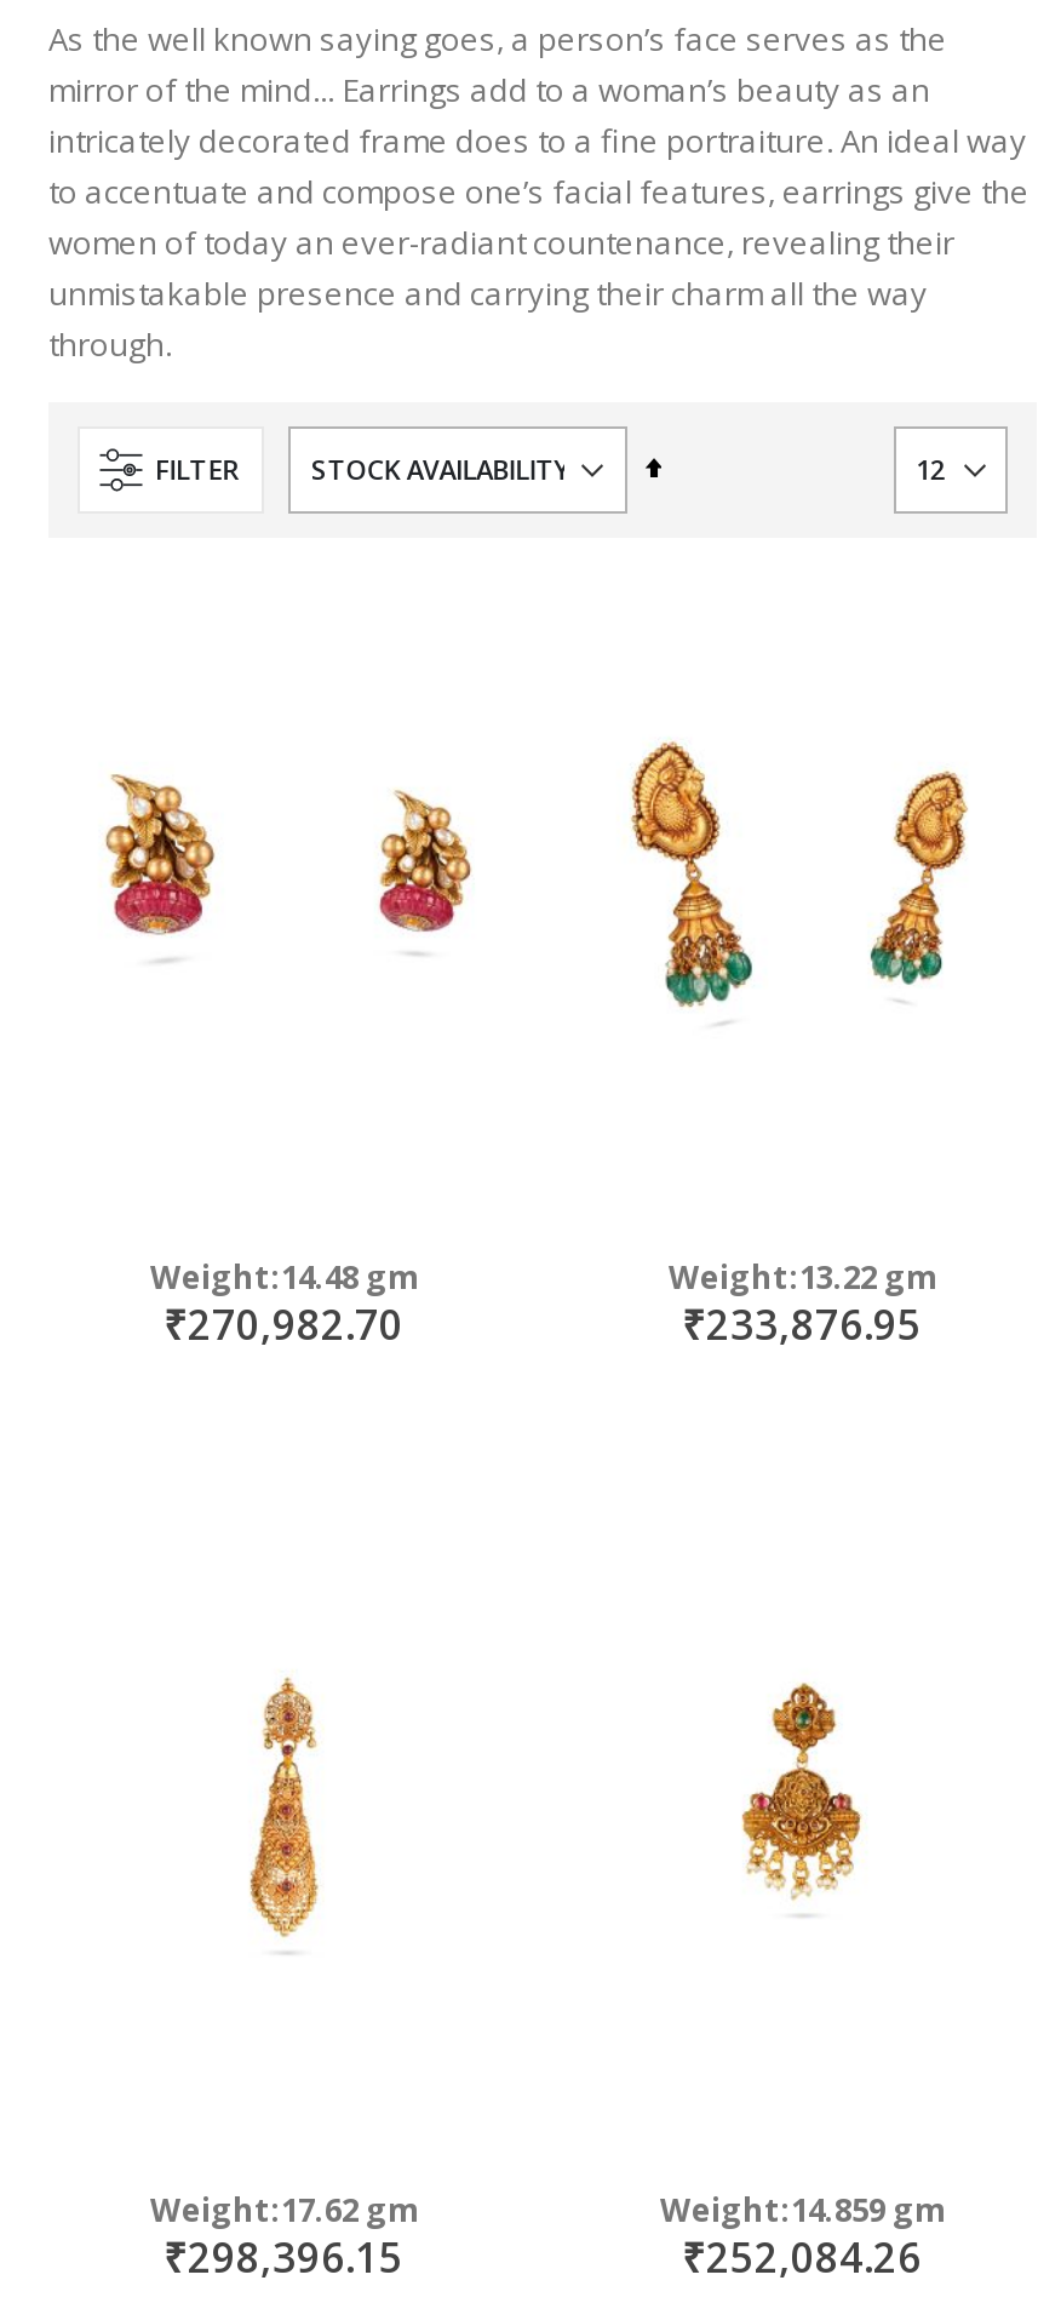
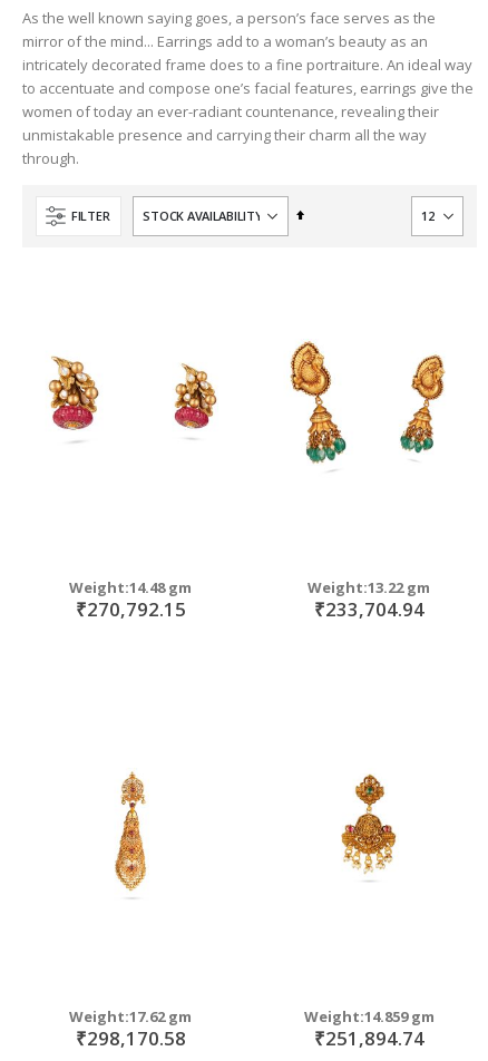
[164,1297,403,1353] ₹270,982.70 -> [75,597,186,622] ₹270,792.15
[682,1297,922,1353] ₹233,876.95 -> [314,597,424,622] ₹233,704.94
[164,2230,403,2285] ₹298,396.15 -> [75,1026,186,1051] ₹298,170.58
[682,2230,922,2285] ₹252,084.26 -> [314,1026,424,1051] ₹251,894.74

